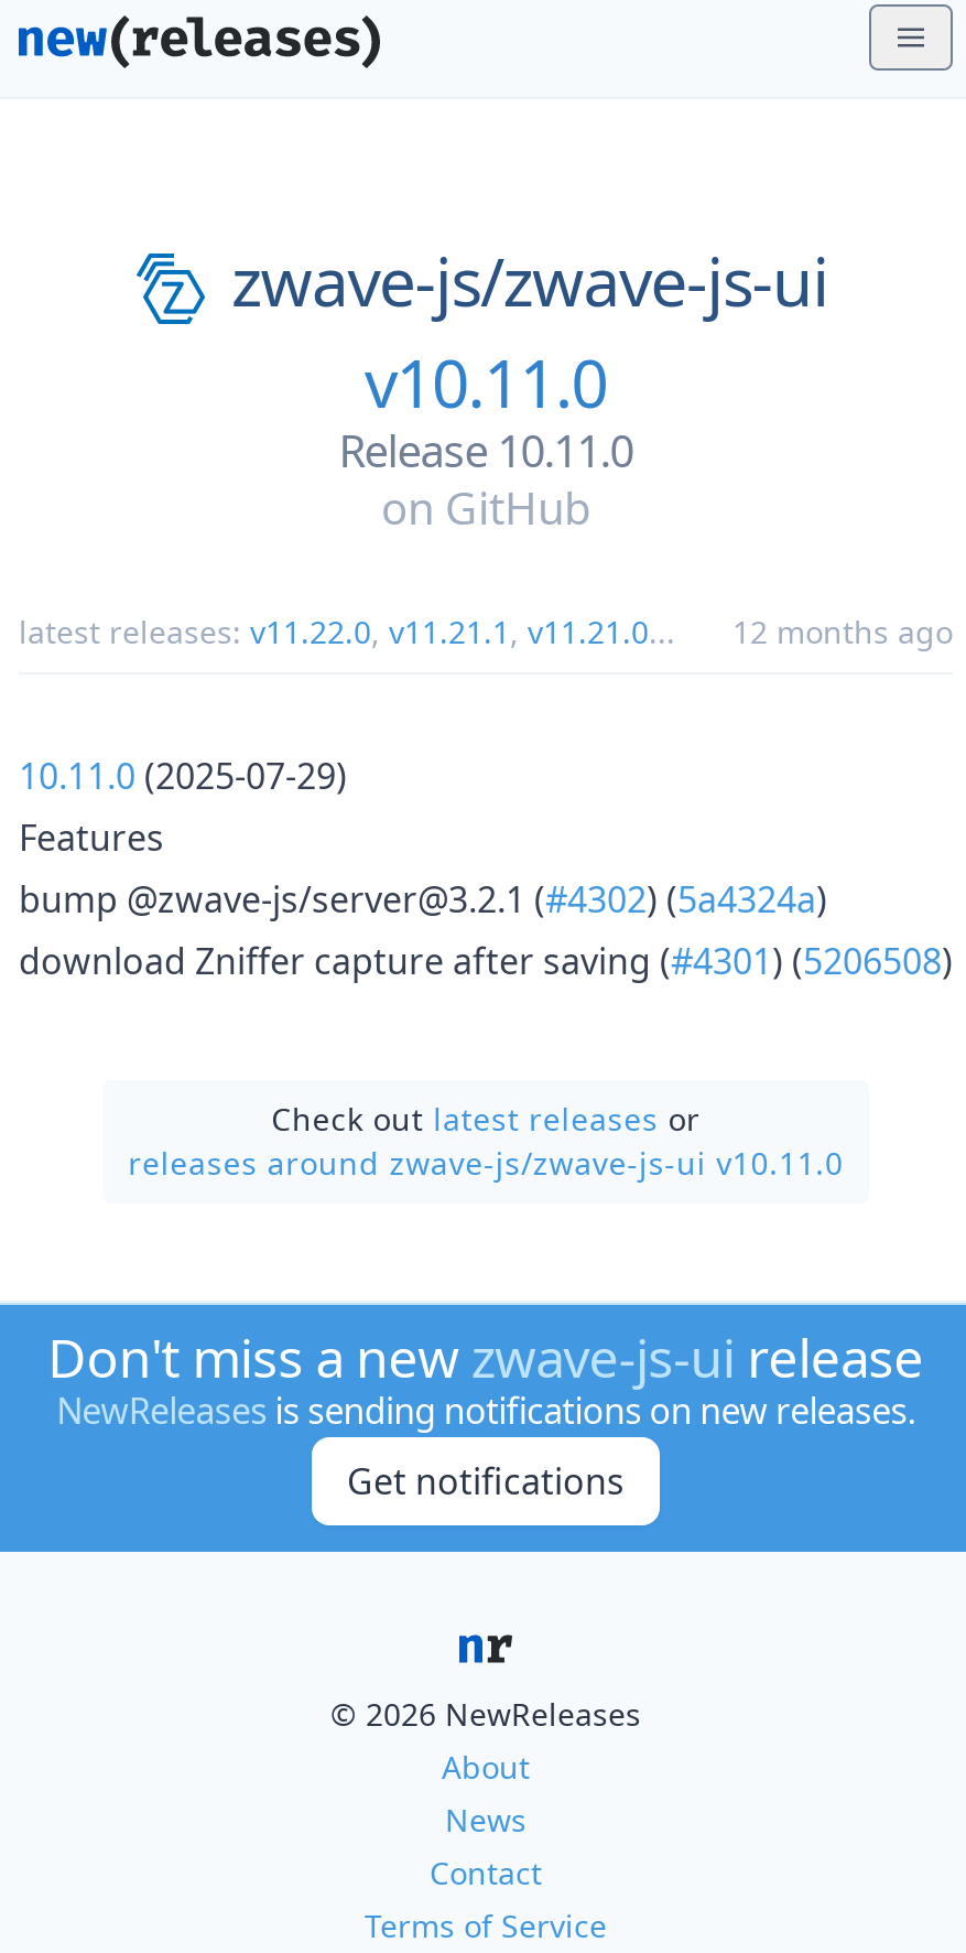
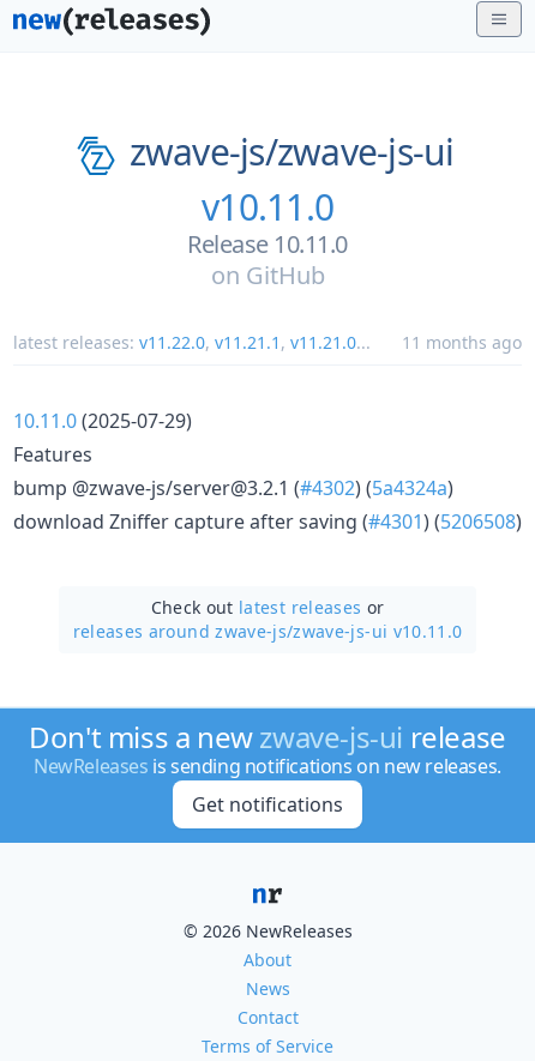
[19,610,953,652] latest releases: v11.22.0, v11.21.1, v11.21.0... 12 months ago -> [13,331,522,353] latest releases: v11.22.0, v11.21.1, v11.21.0... 11 months ago

